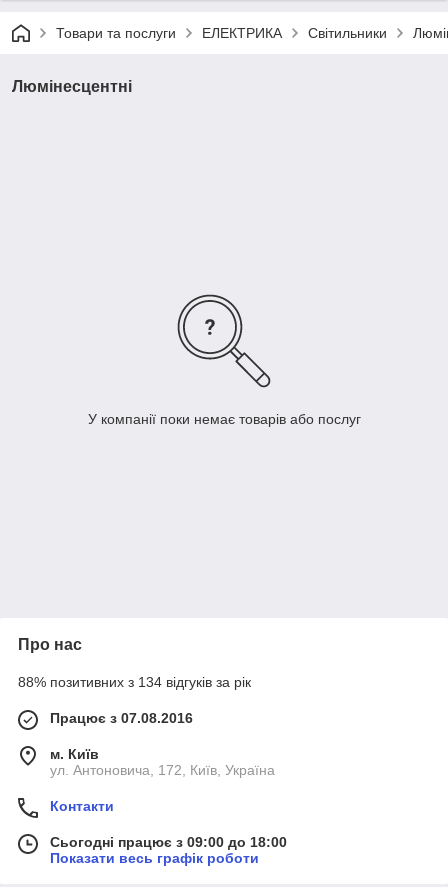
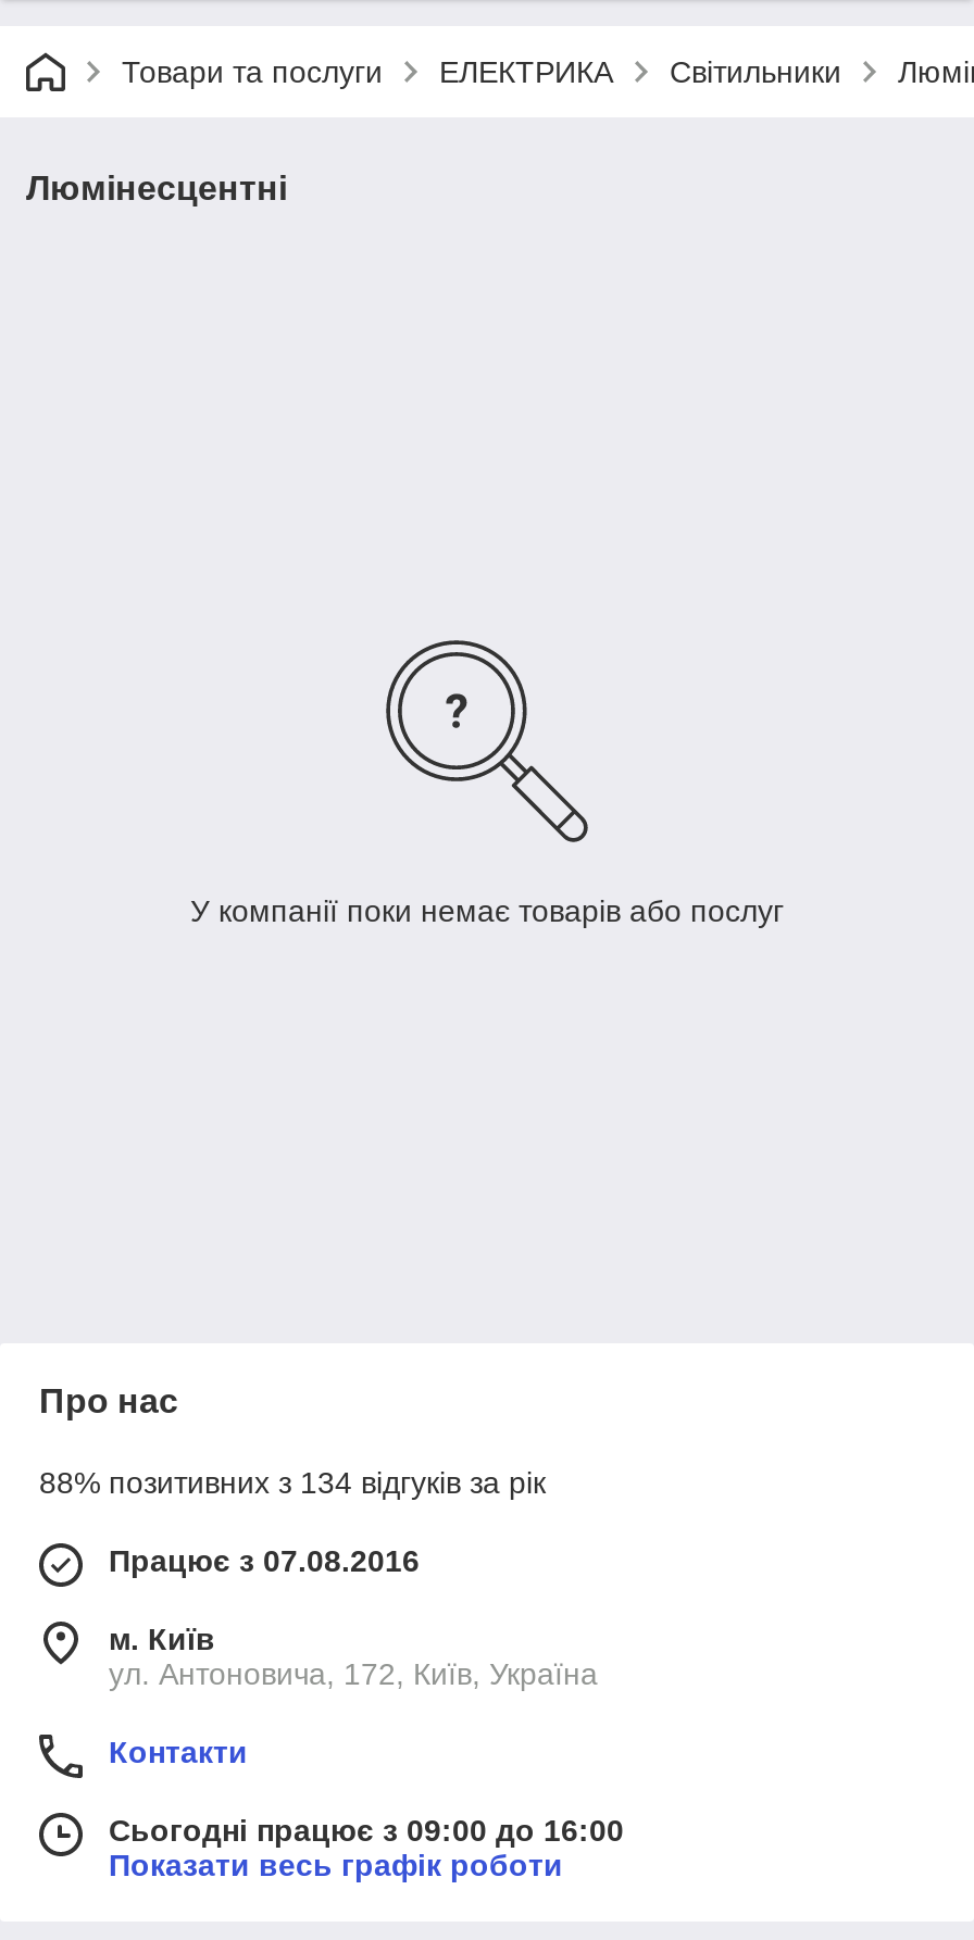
[50,834,287,850] Сьогодні працює з 09:00 до 18:00 -> [109,1814,624,1849] Сьогодні працює з 09:00 до 16:00

